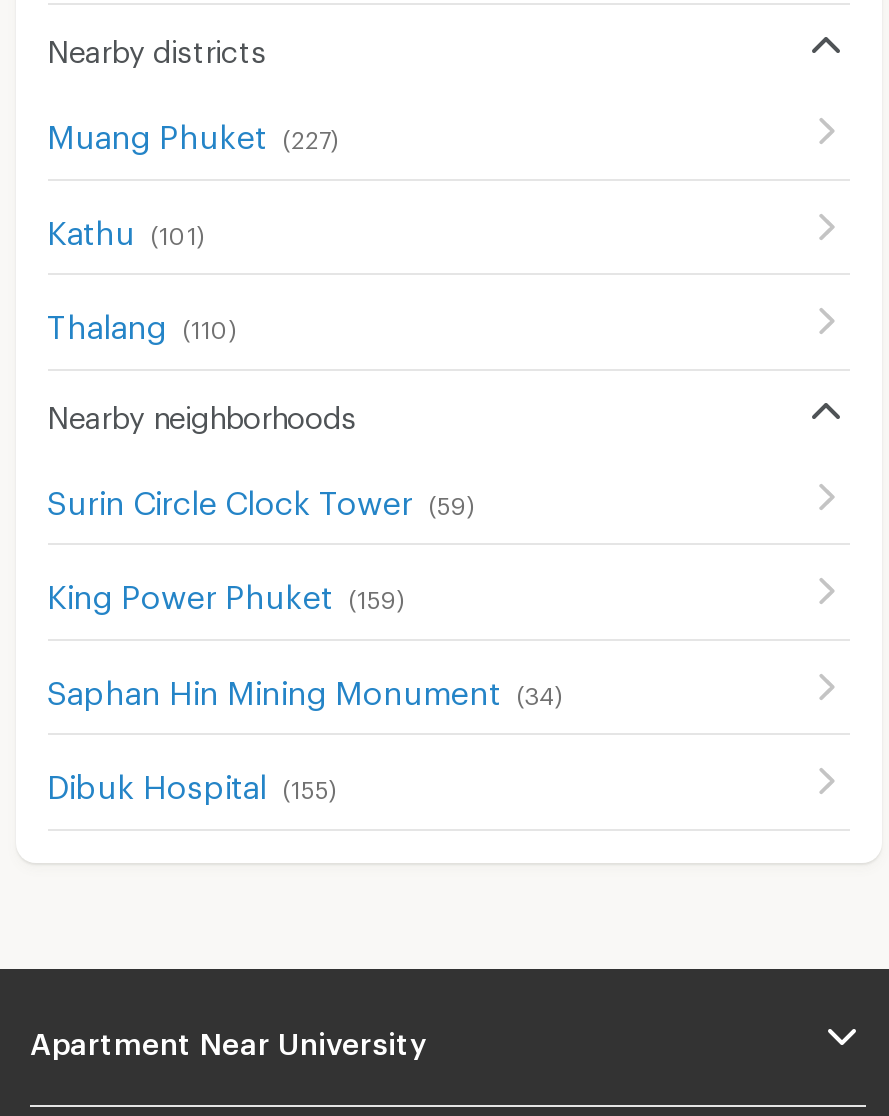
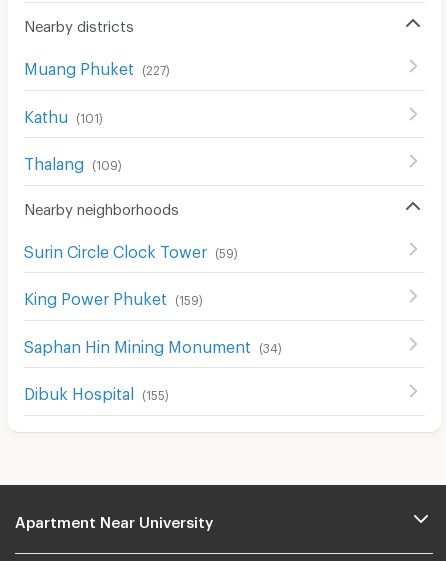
[47,307,237,335] Thalang (110) -> [23,154,121,168] Thalang (109)

